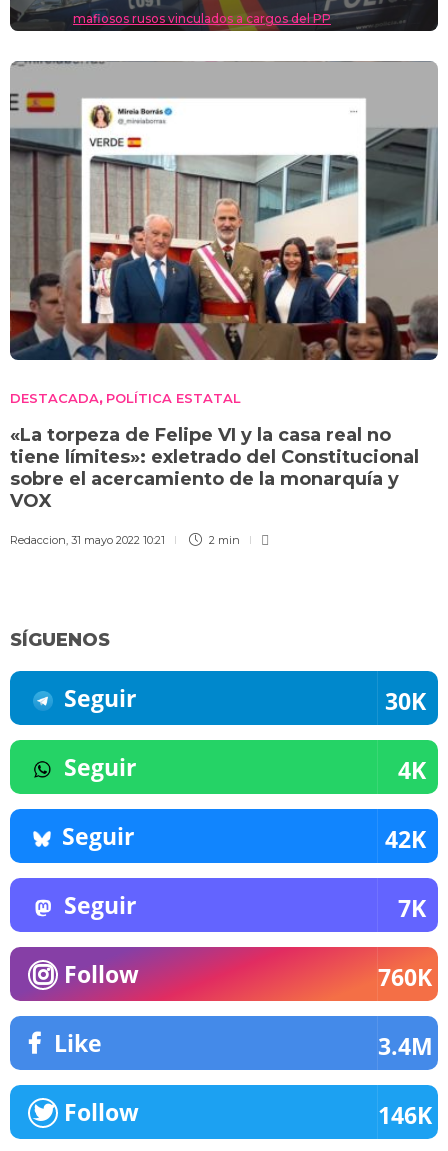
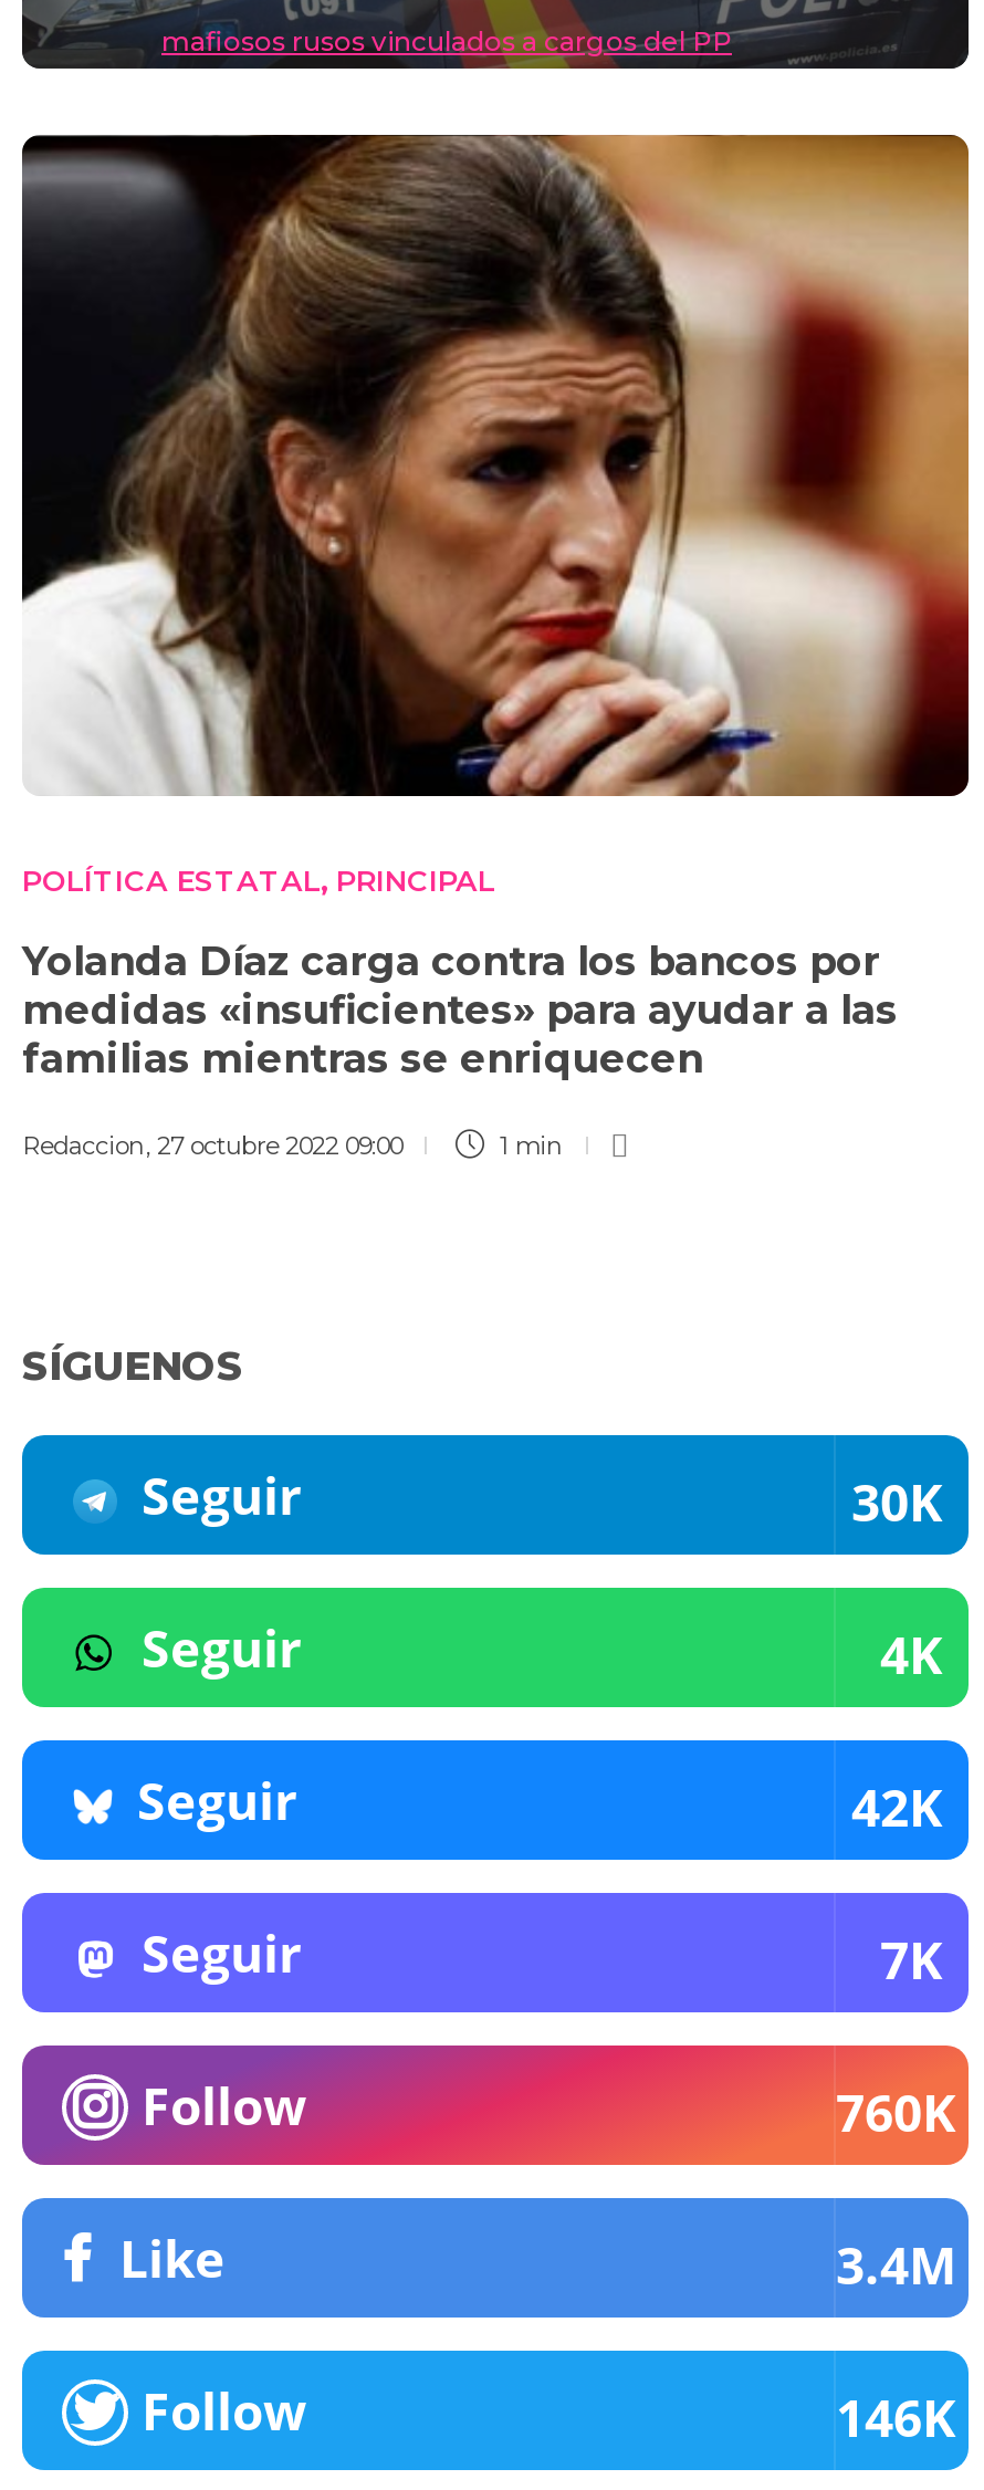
[9,61,439,406] [image] | DESTACADA, POLÍTICA ESTATAL -> [22,133,971,898] [image] | POLÍTICA ESTATAL, PRINCIPAL
[10,424,419,512] «La torpeza de Felipe VI y la casa real no | tiene límites»: exletrado del Constitucional | sobre el acercamiento de la monarquía y | VOX -> [22,938,898,1084] Yolanda Díaz carga contra los bancos por | medidas «insuficientes» para ayudar a las | familias mientras se enriquecen
[10,533,240,547] Redaccion, 31 mayo 2022 10:21 | 2 min -> [22,1130,564,1161] Redaccion, 27 octubre 2022 09:00 | 1 min

